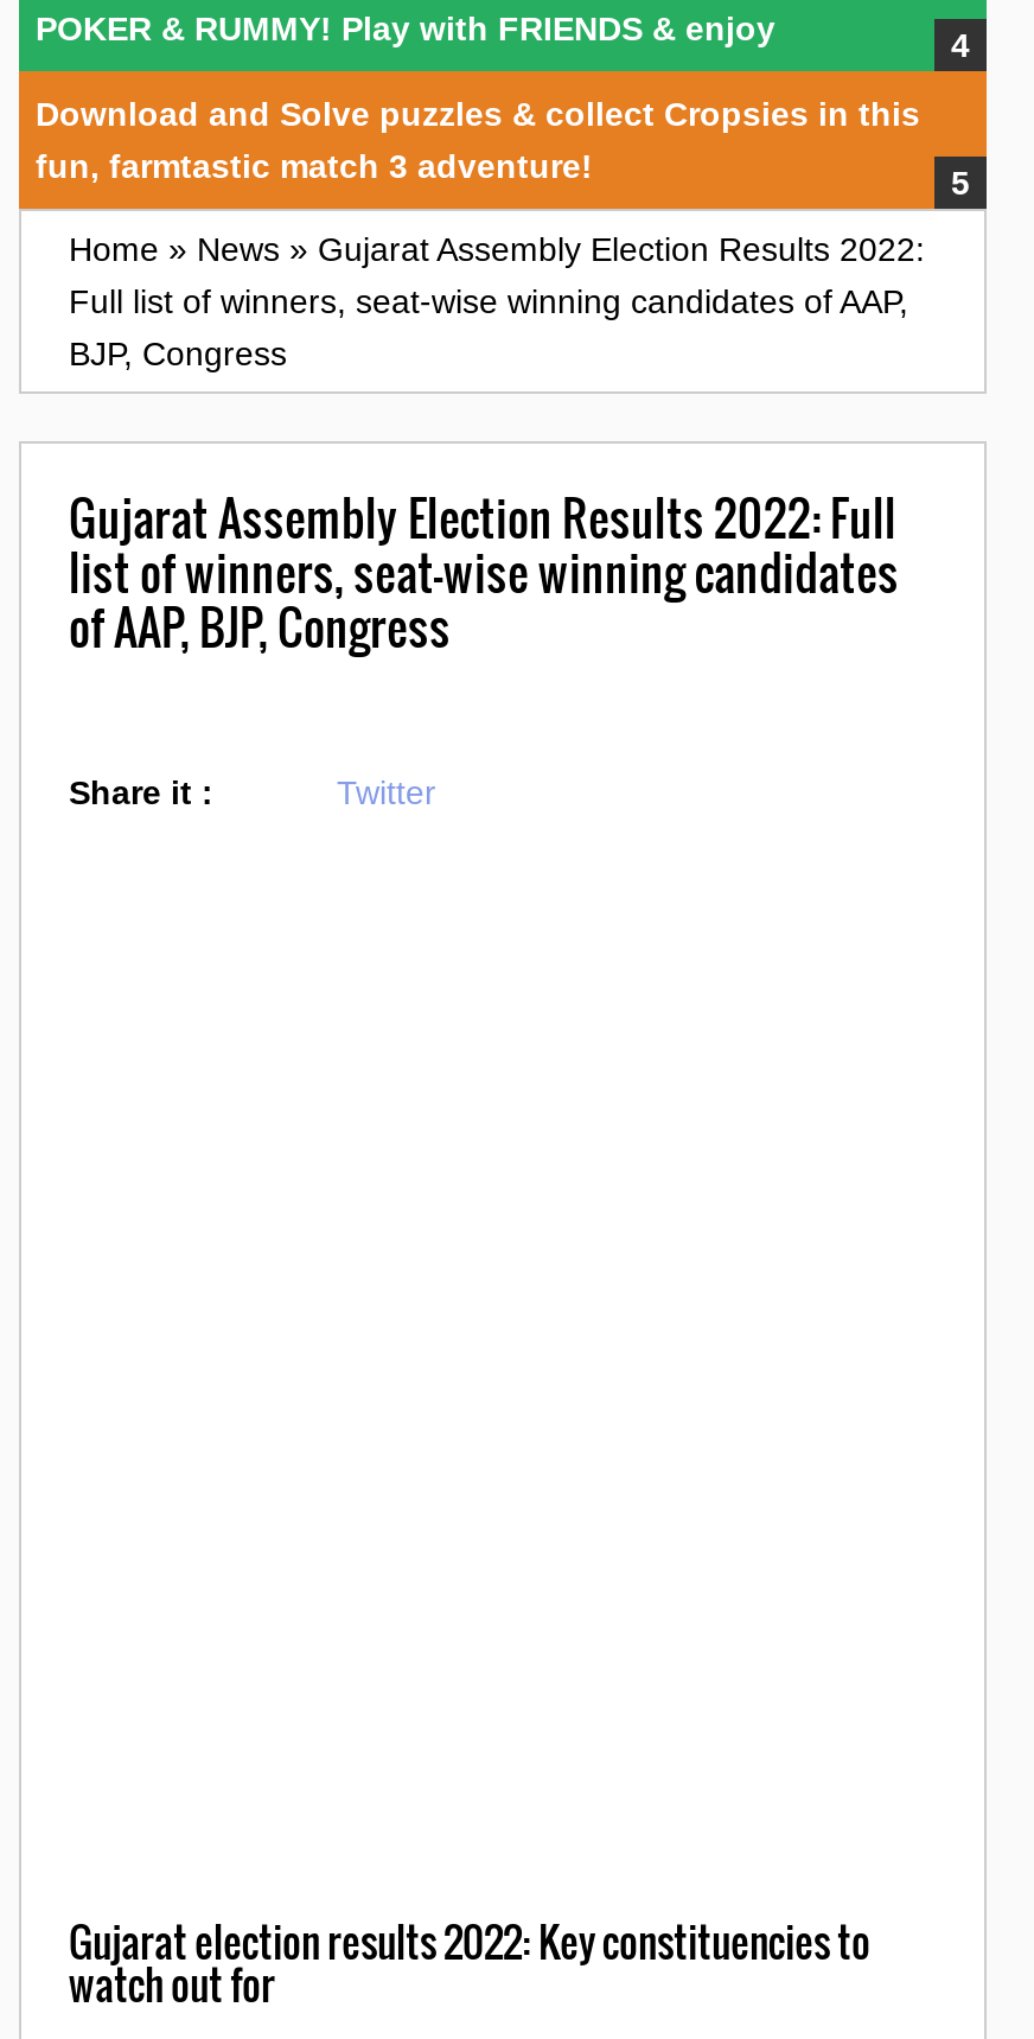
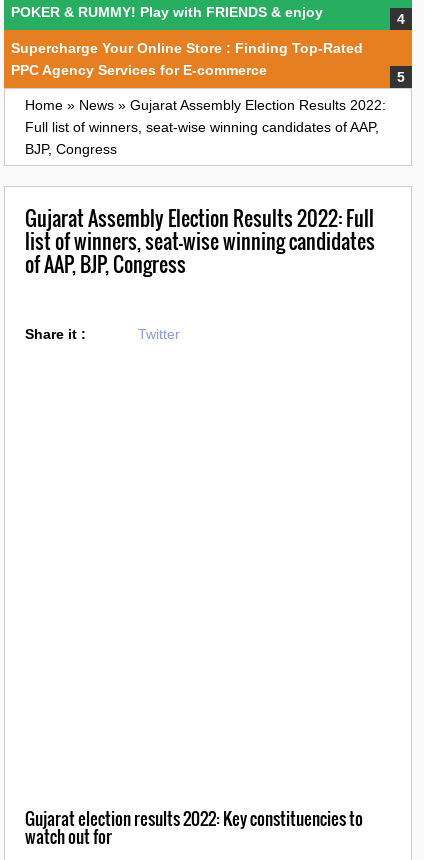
[36,94,920,185] Download and Solve puzzles & collect Cropsies in this | fun, farmtastic match 3 adventure! -> [11,40,363,78] Supercharge Your Online Store : Finding Top-Rated | PPC Agency Services for E-commerce

